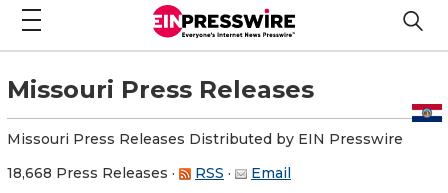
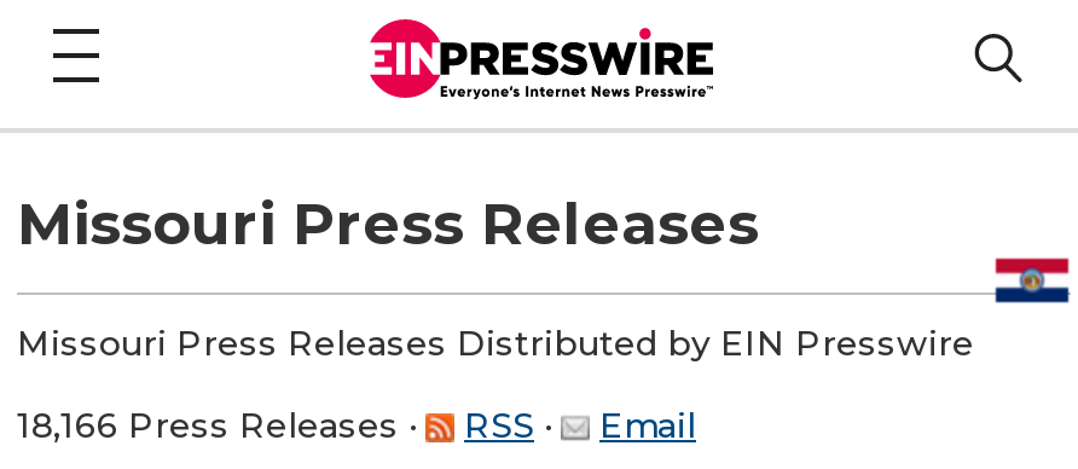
[7,164,179,182] 18,668 Press Releases · -> [17,404,425,447] 18,166 Press Releases ·

